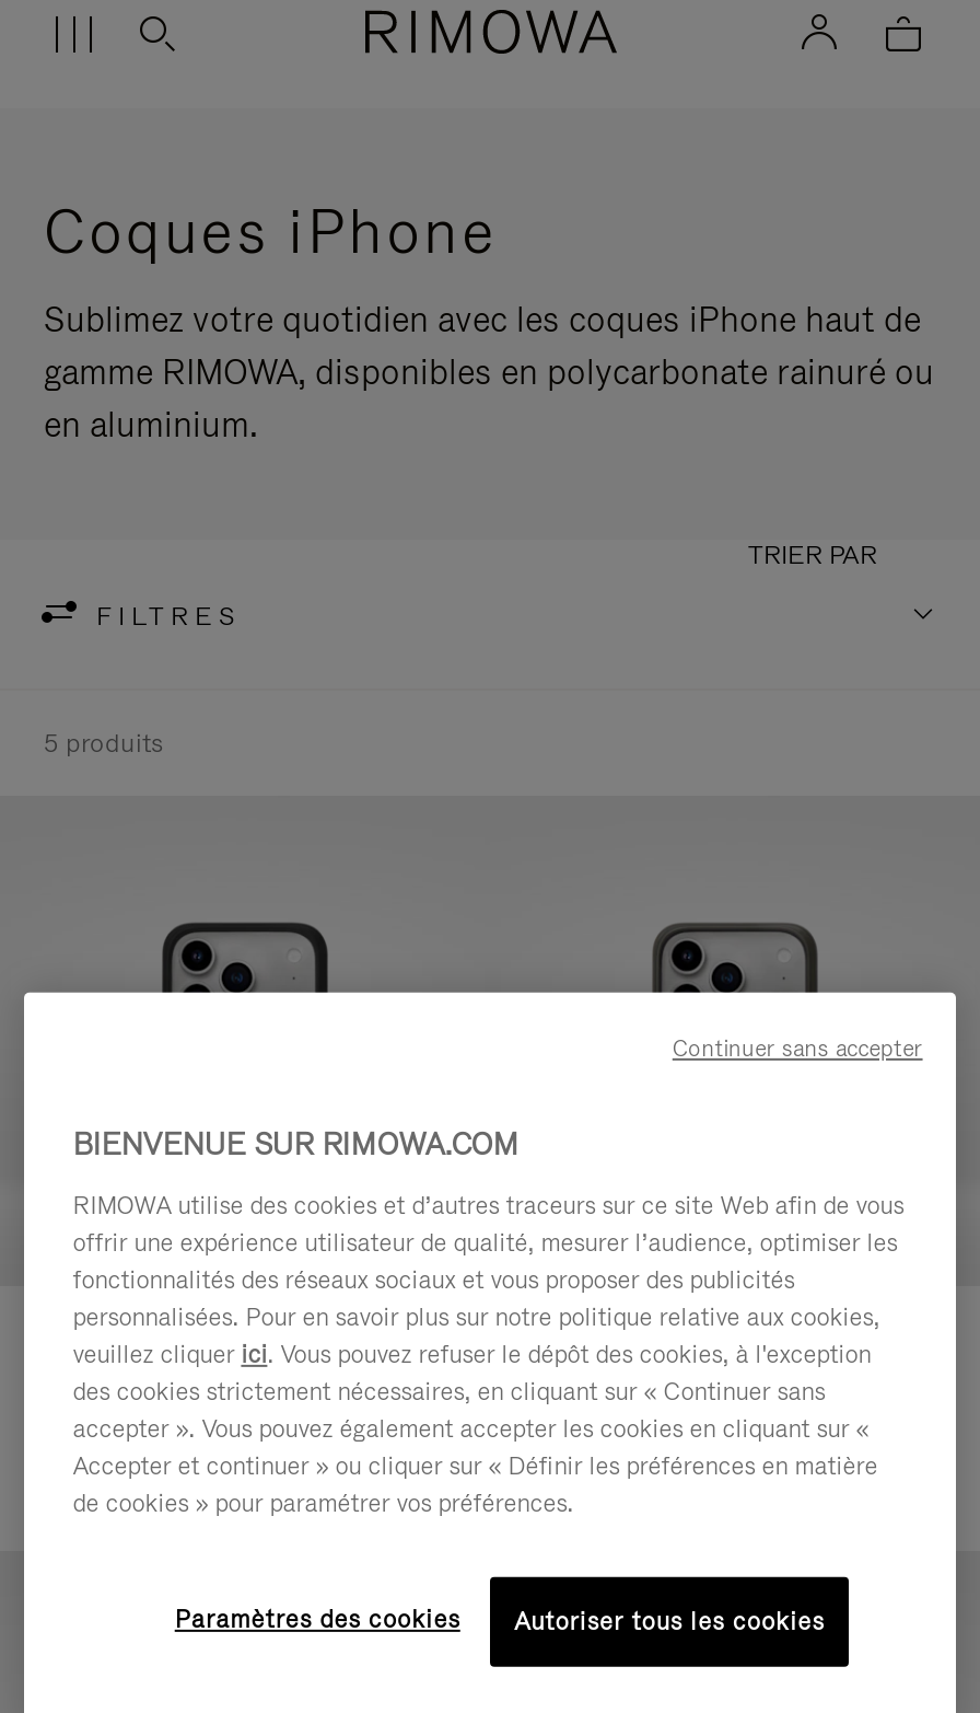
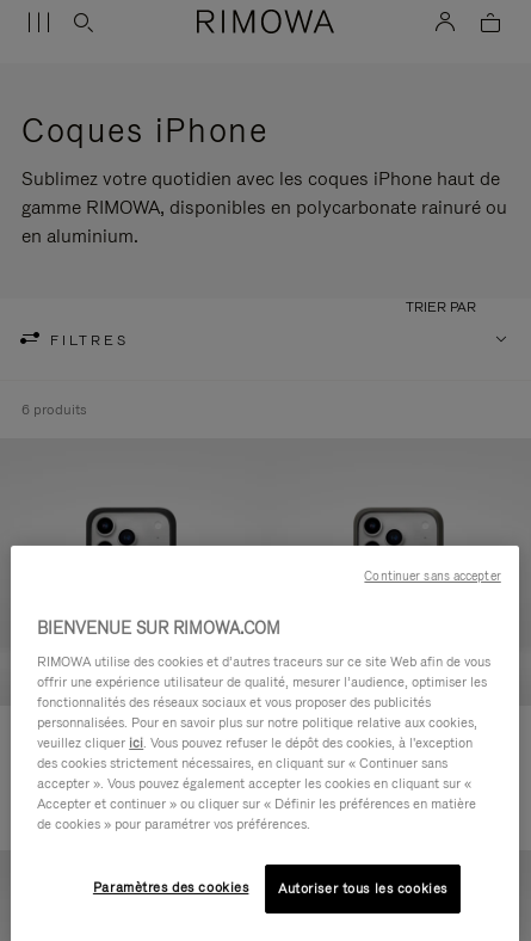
[44,726,164,761] 5 produits -> [21,400,87,419] 6 produits

